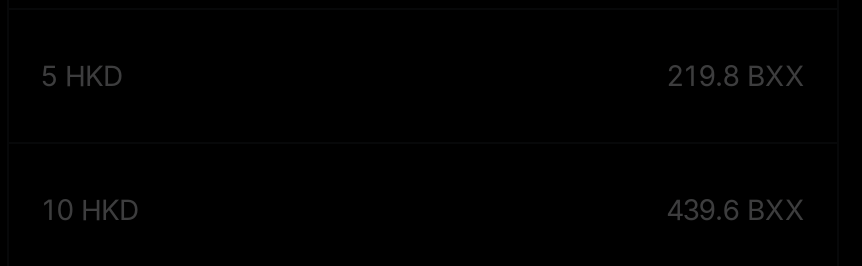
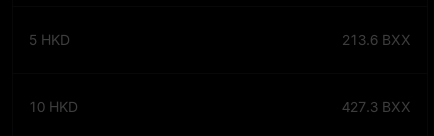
[667,58,805,92] 219.8 BXX -> [342,31,411,48] 213.6 BXX
[667,192,805,226] 439.6 BXX -> [342,98,411,115] 427.3 BXX

